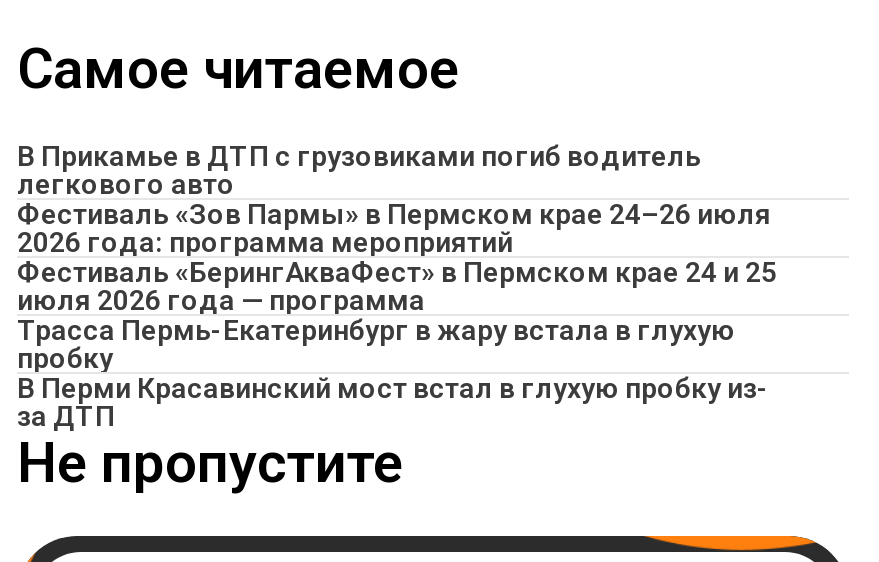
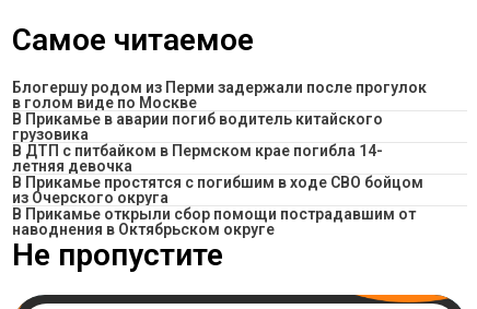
[17,141,777,433] В Прикамье в ДТП с грузовиками погиб водитель | легкового авто | Фестиваль «Зов Пармы» в Пермском крае 24–26 июля | 2026 года: программа мероприятий | Фестиваль «БерингАкваФест» в Пермском крае 24 и 25 | июля 2026 года — программа | Трасса Пермь-Екатеринбург в жару встала в глухую | пробку | В Перми Красавинский мост встал в глухую пробку из- | за ДТП -> [12,79,427,239] Блогершу родом из Перми задержали после прогулок | в голом виде по Москве | В Прикамье в аварии погиб водитель китайского | грузовика | В ДТП с питбайком в Пермском крае погибла 14- | летняя девочка | В Прикамье простятся с погибшим в ходе СВО бойцом | из Очерского округа | В Прикамье открыли сбор помощи пострадавшим от | наводнения в Октябрьском округе

